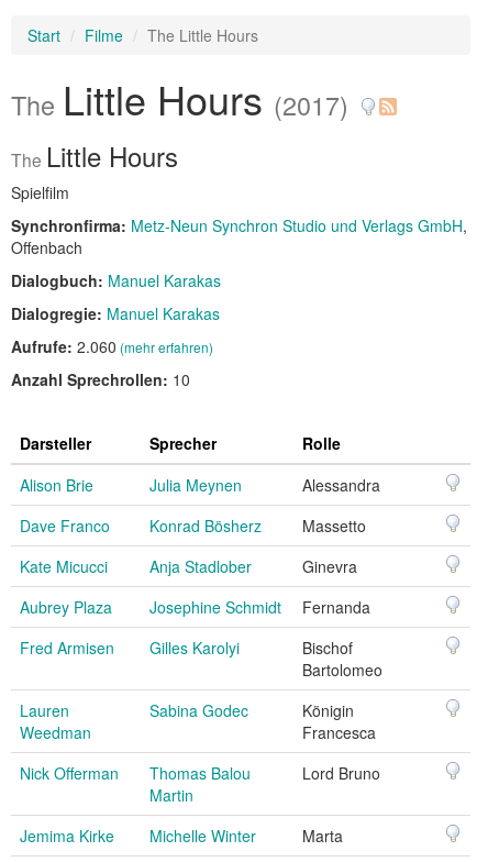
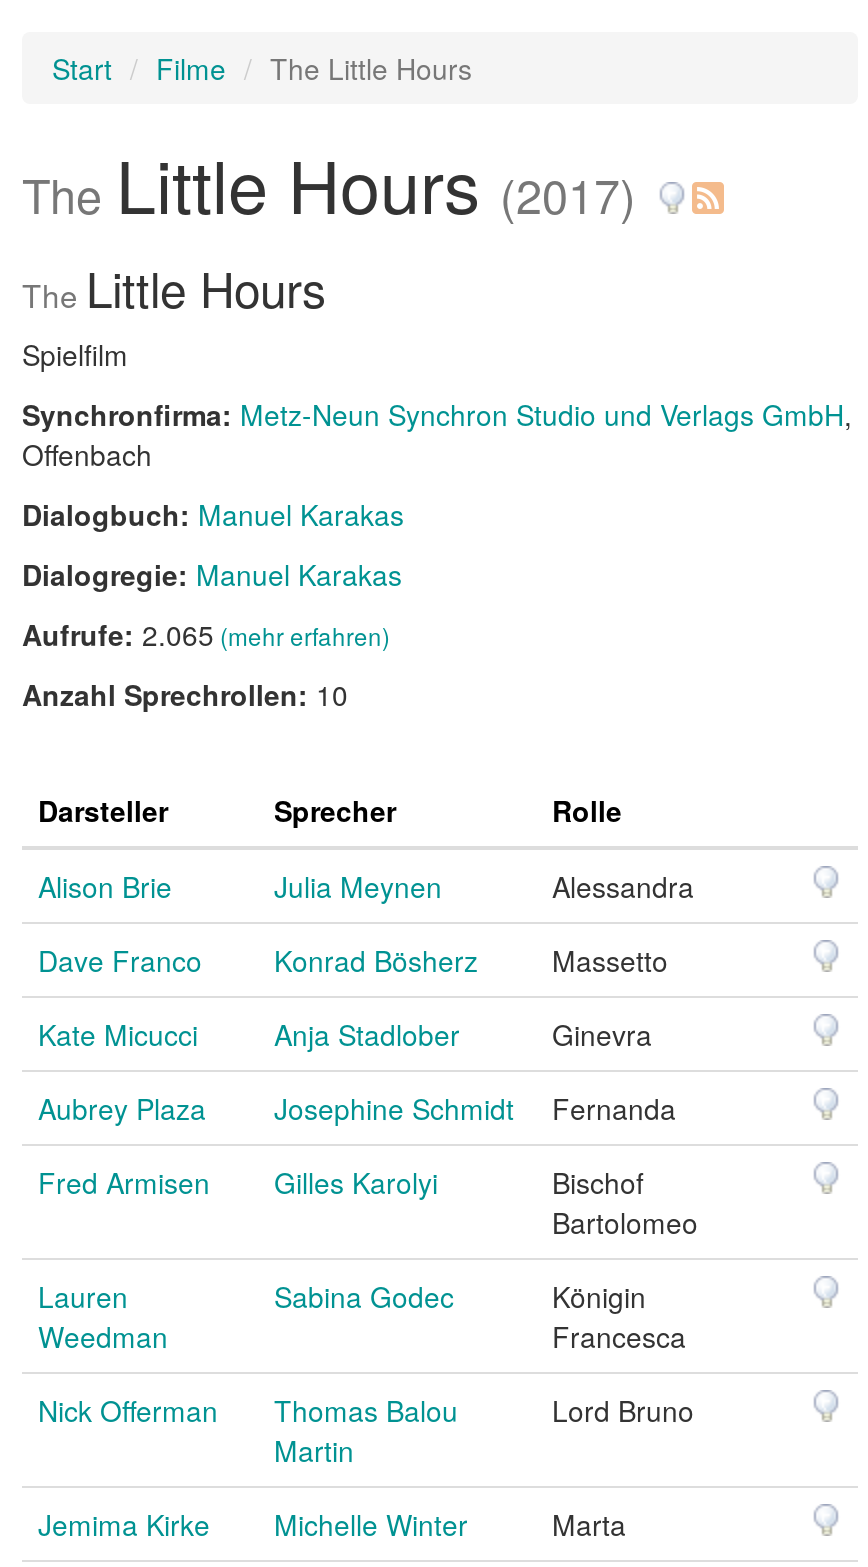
[11,335,213,357] Aufrufe: 2.060 (mehr erfahren) -> [22,614,390,654] Aufrufe: 2.065 (mehr erfahren)

